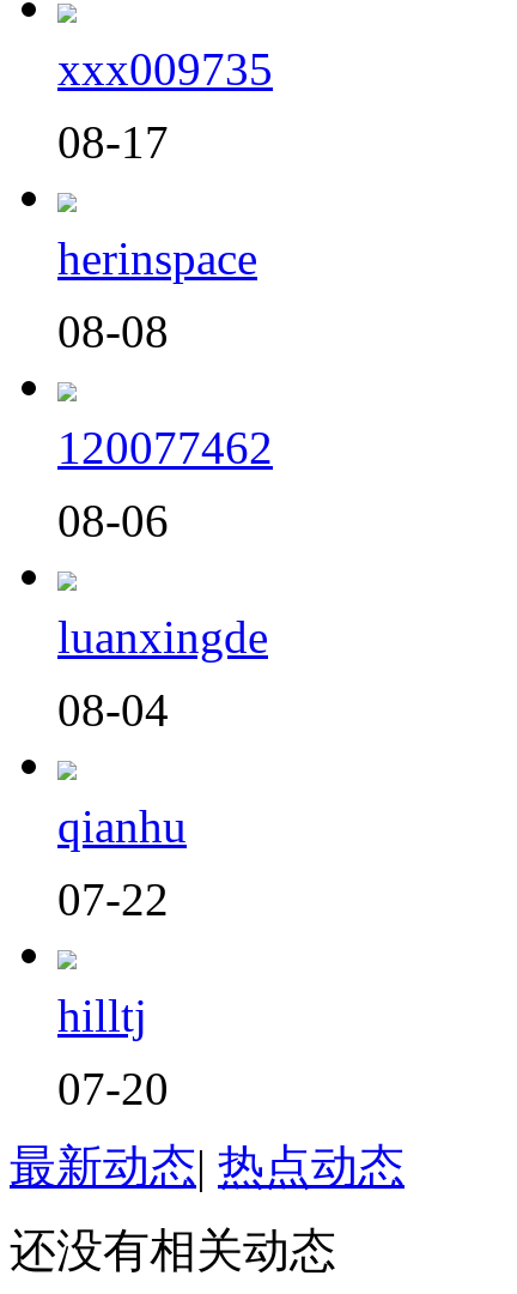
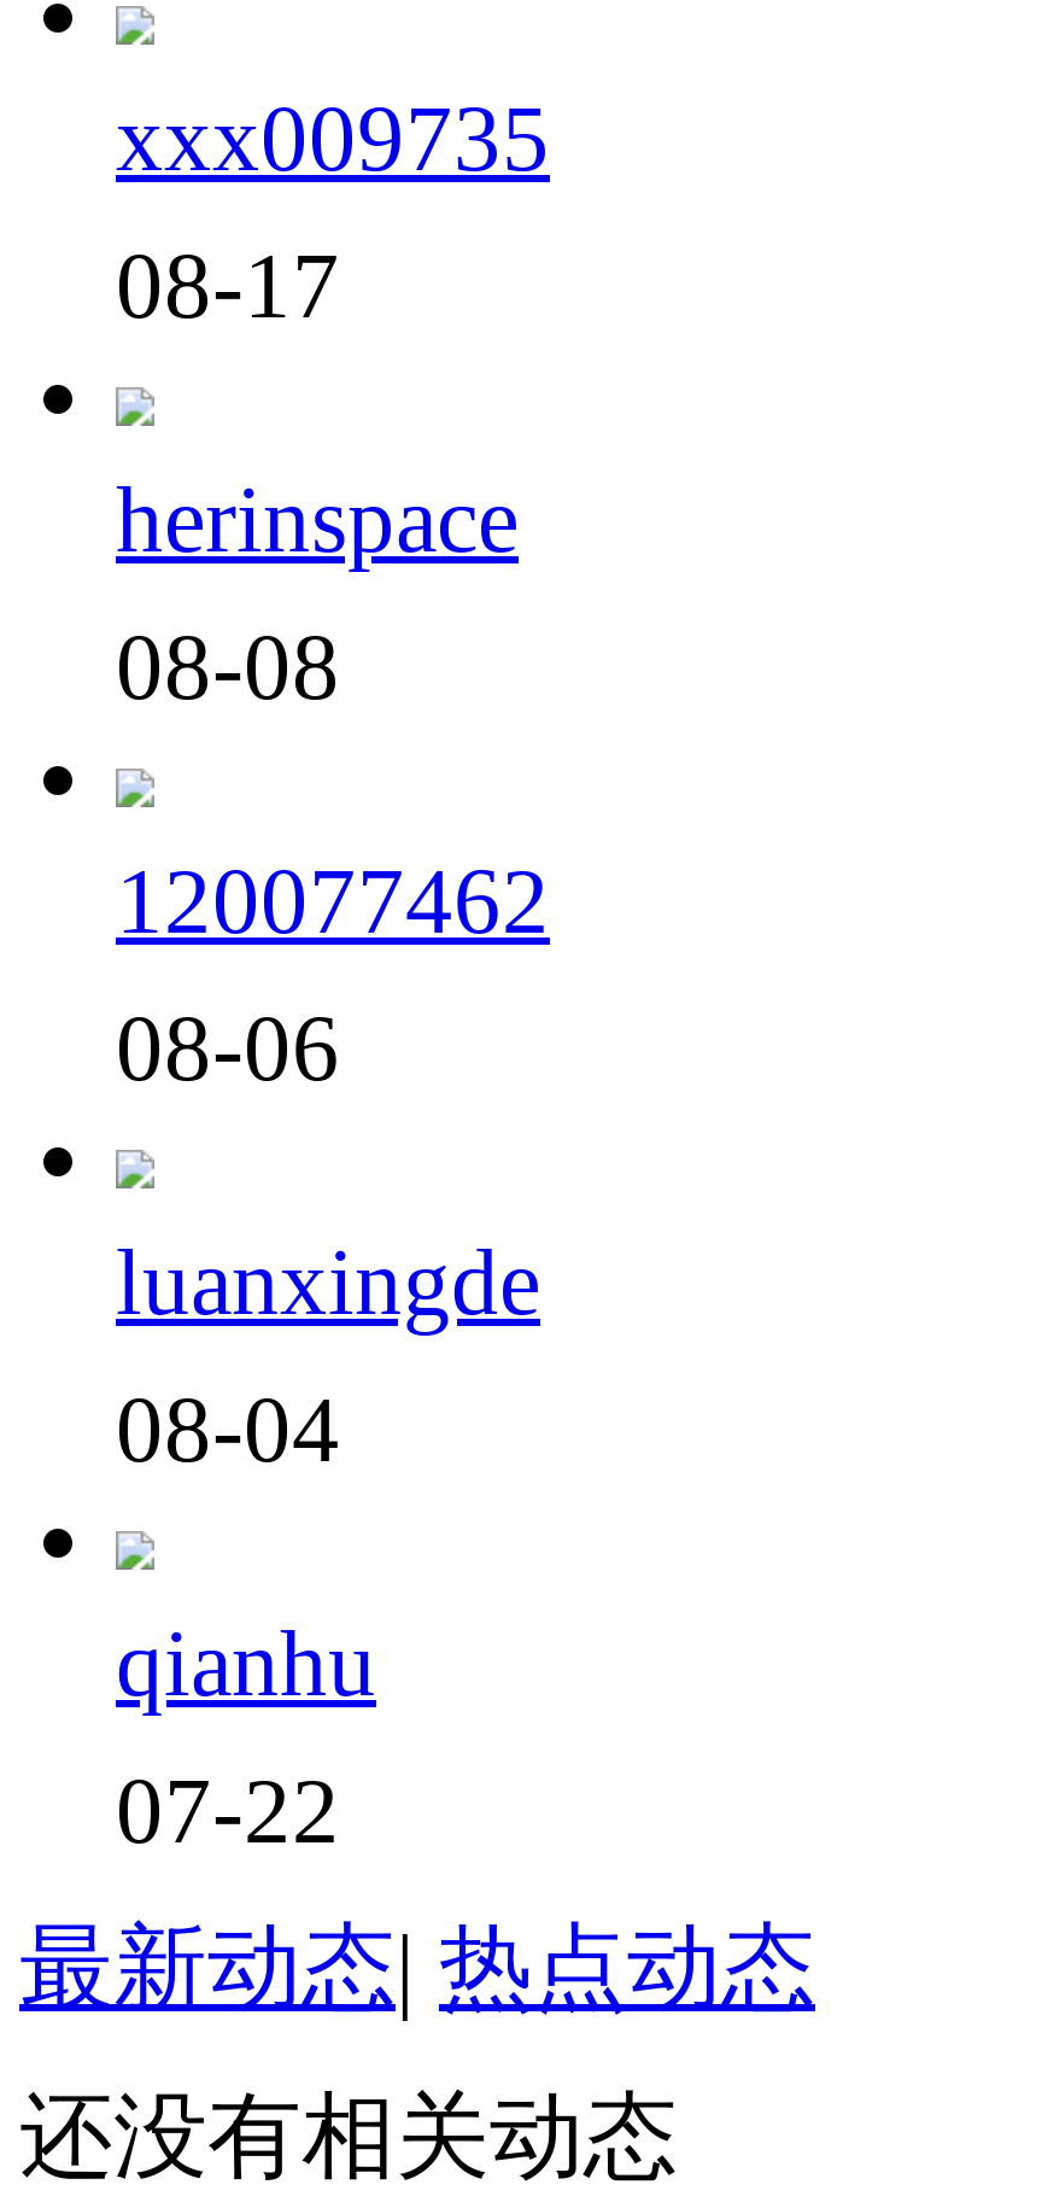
[57,989,169,1114] hilltj | 07-20 -> none

